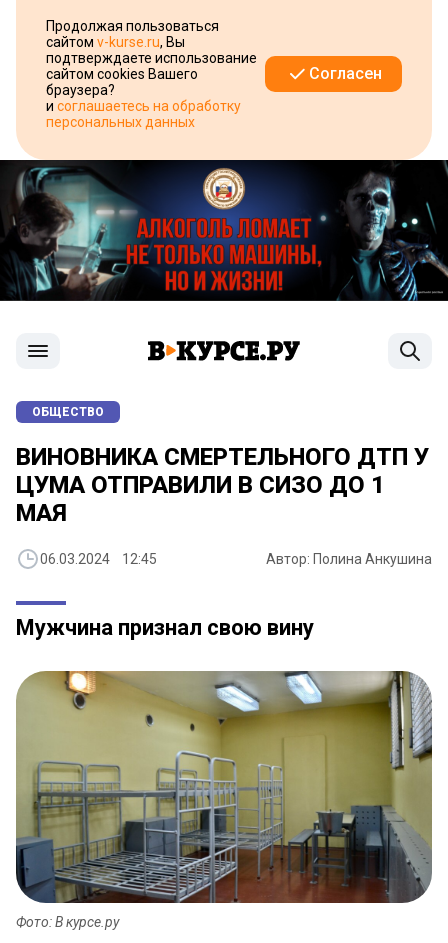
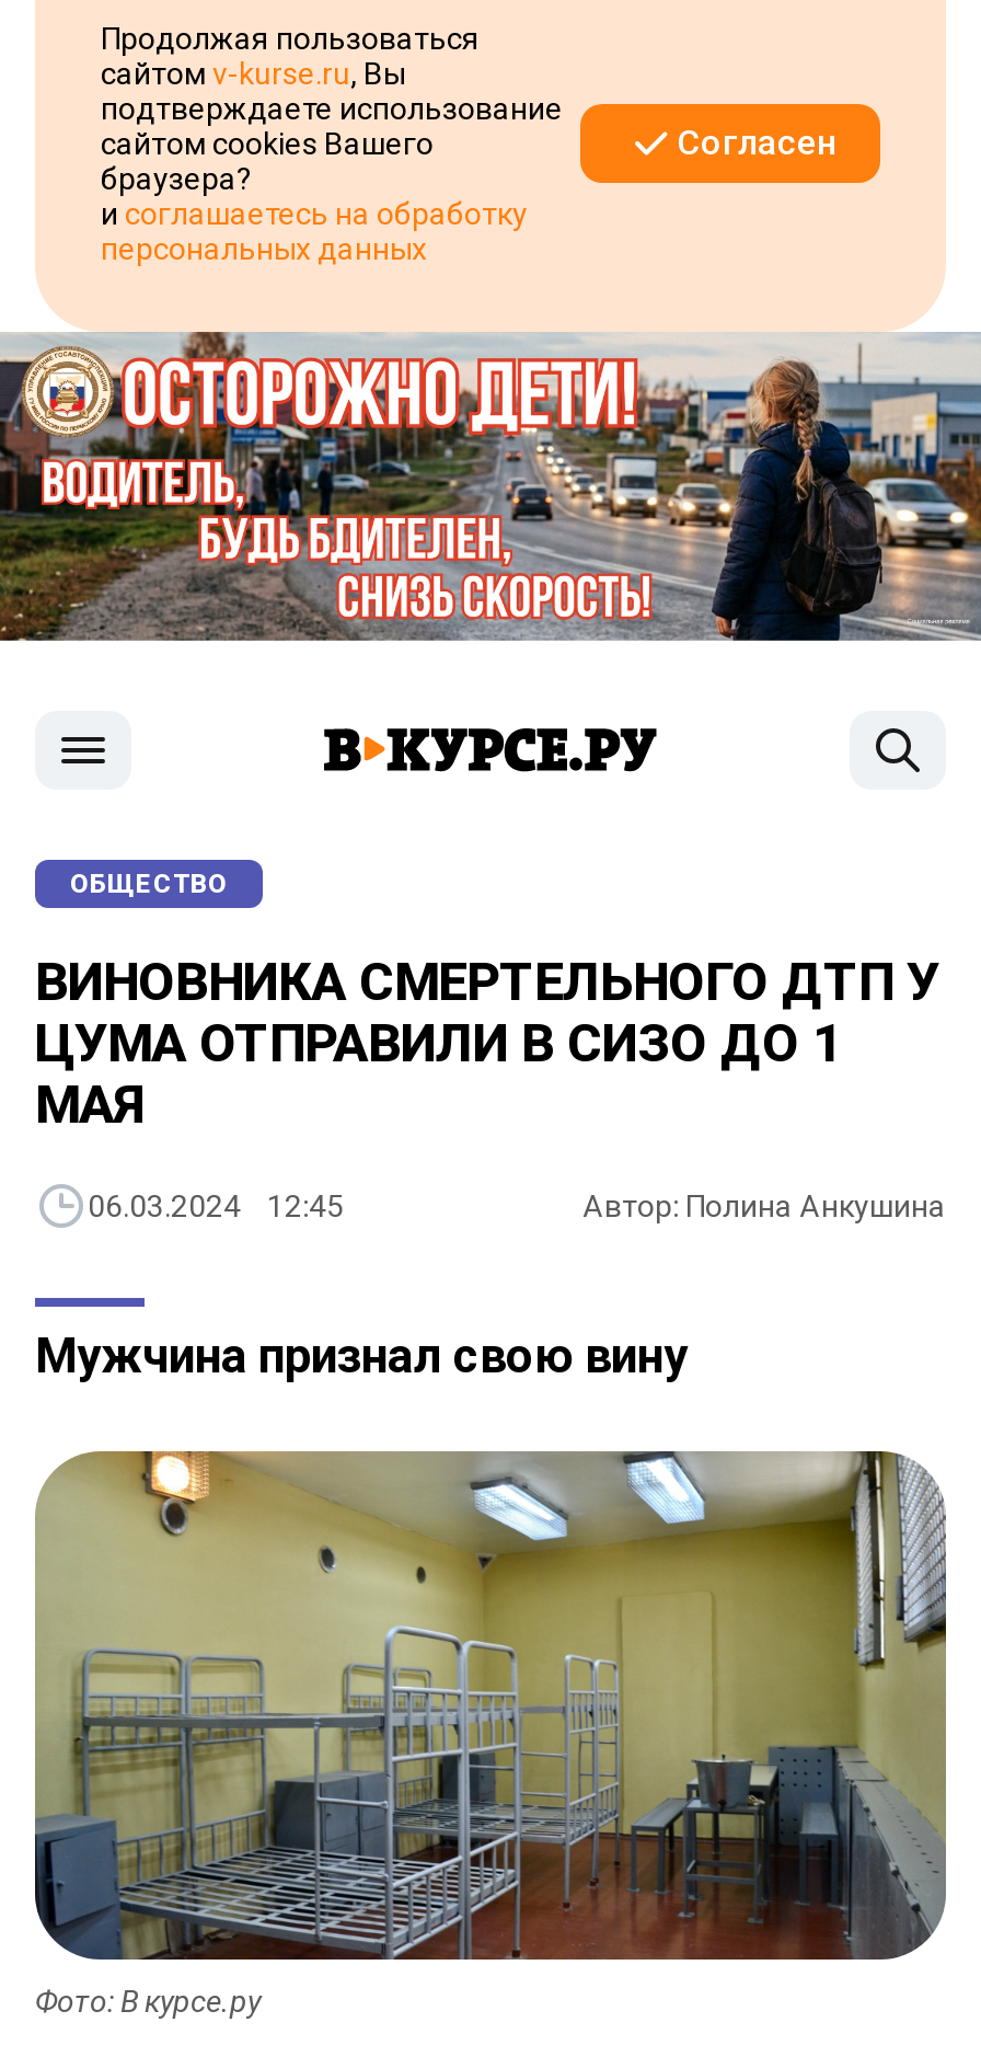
[3,159,445,302] [image] -> [7,330,974,643] [image]

